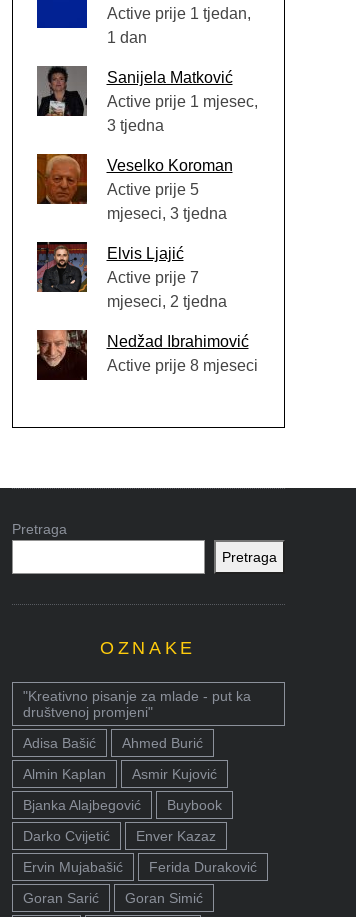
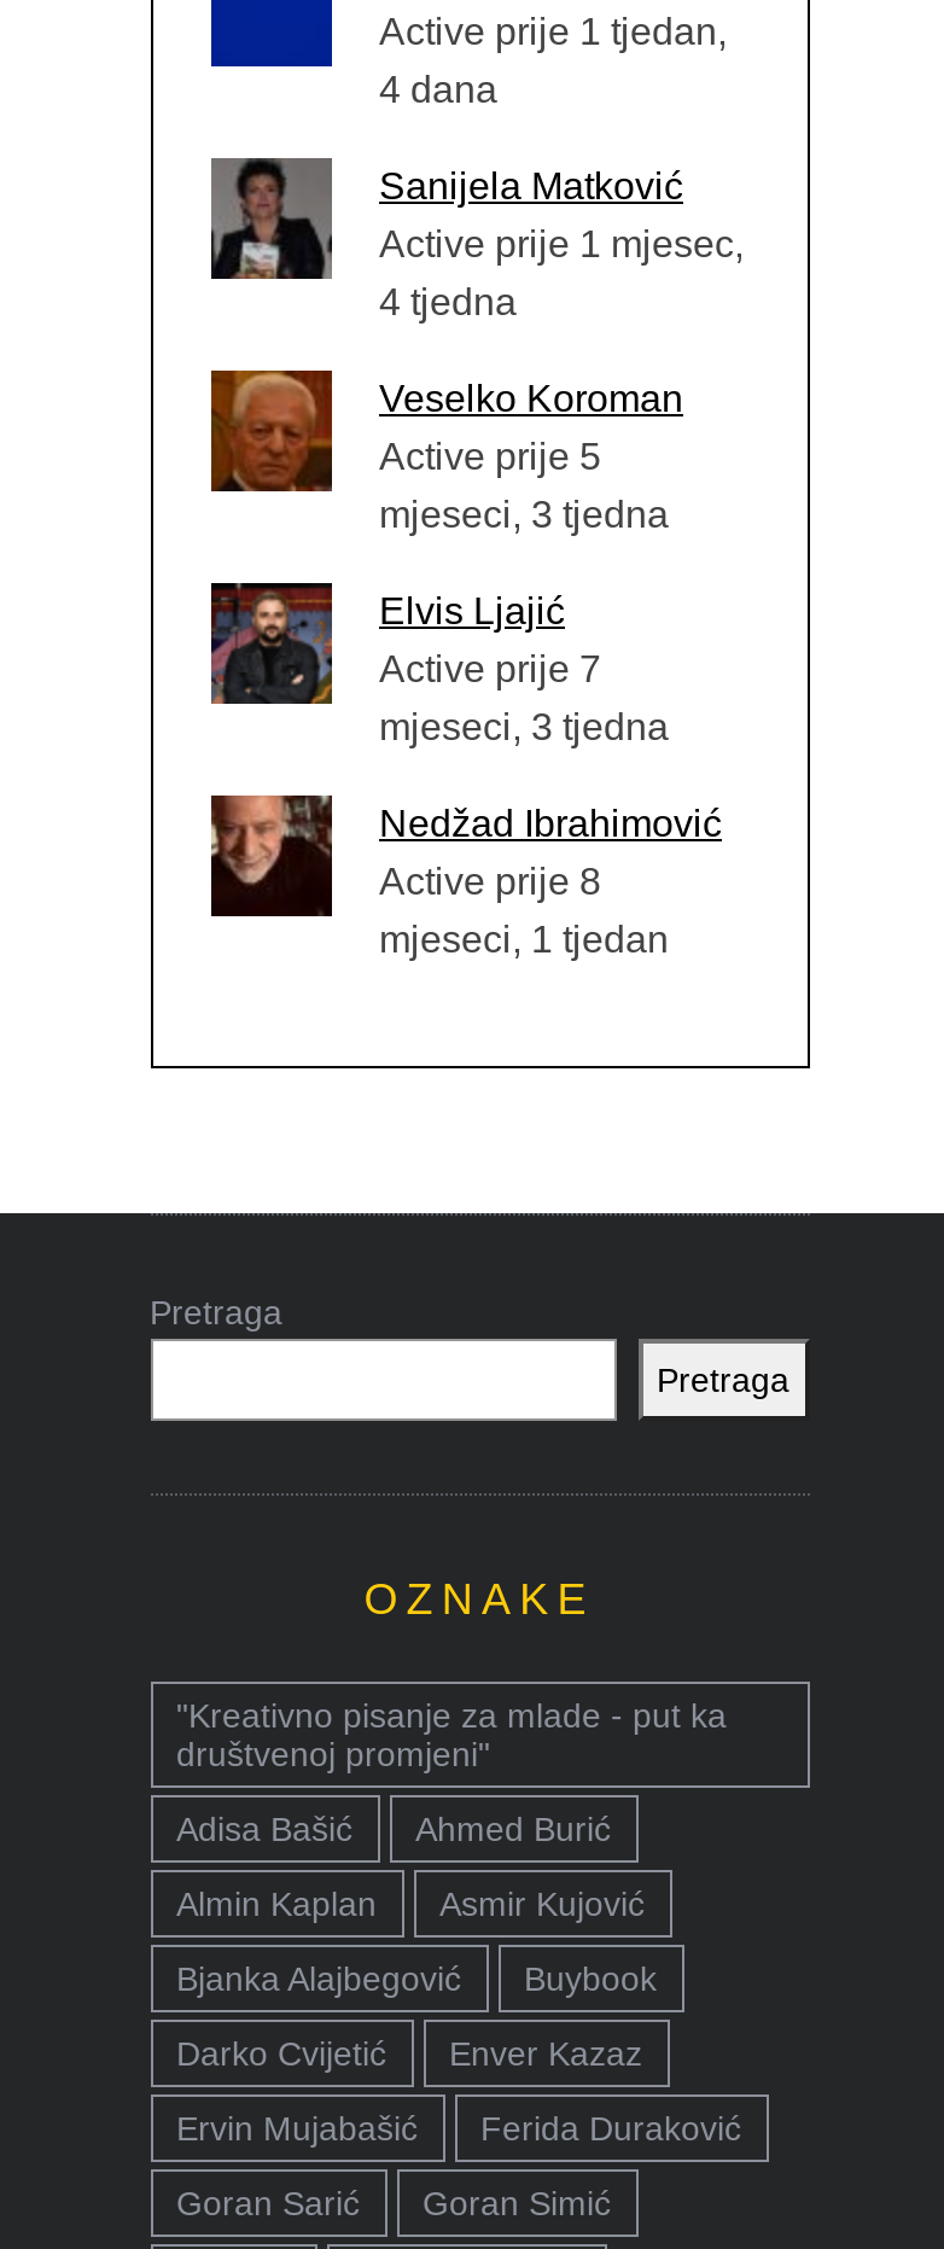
[106,29,146,46] 1 dan -> [379,70,497,111] 4 dana
[106,117,163,134] 3 tjedna -> [379,282,517,323] 4 tjedna
[106,293,226,310] mjeseci, 2 tjedna -> [379,707,669,748] mjeseci, 3 tjedna
[106,357,257,374] Active prije 8 mjeseci -> [379,862,669,961] Active prije 8 | mjeseci, 1 tjedan

